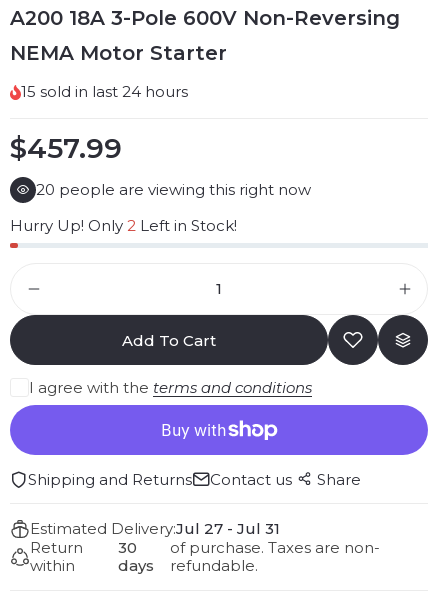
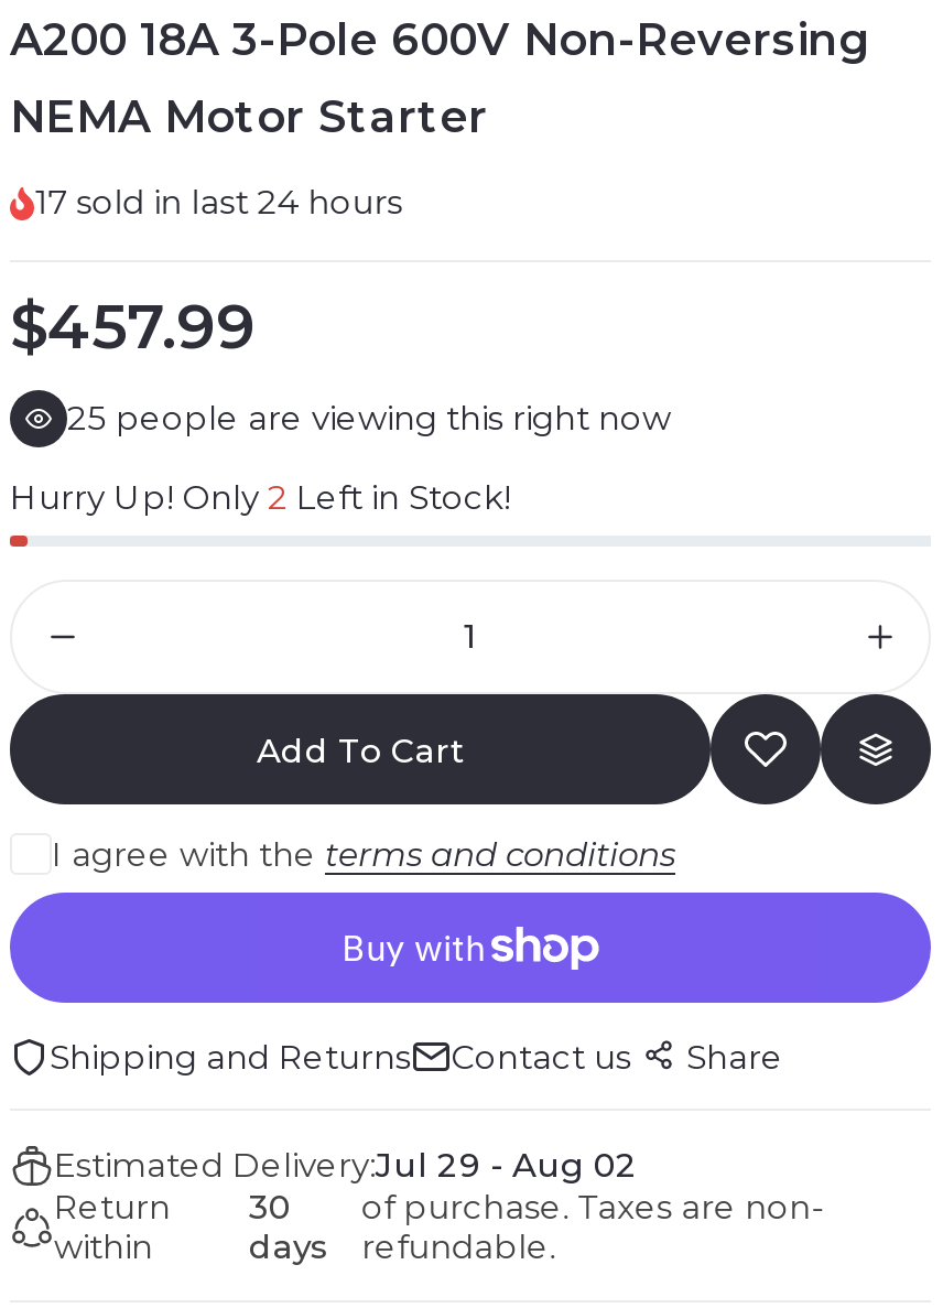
[21,82,188,101] 15 sold in last 24 hours -> [35,182,403,224] 17 sold in last 24 hours
[36,180,311,199] 20 people are viewing this right now -> [67,398,671,440] 25 people are viewing this right now
[30,519,280,538] Estimated Delivery:Jul 27 - Jul 31 -> [54,1145,638,1187] Estimated Delivery:Jul 29 - Aug 02

